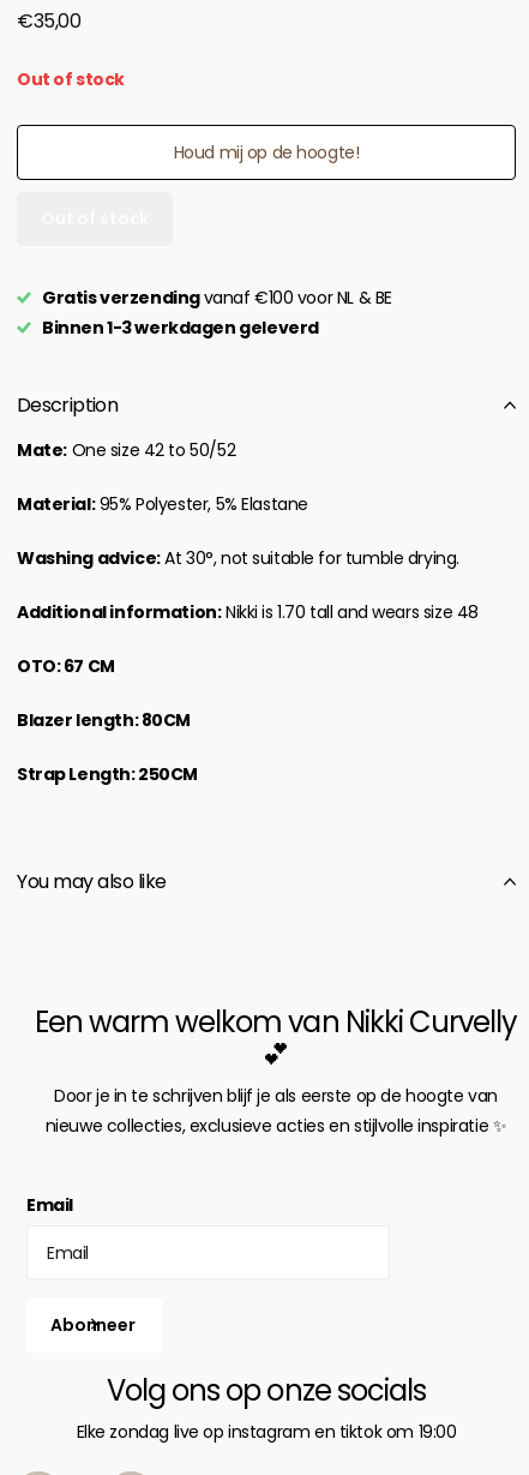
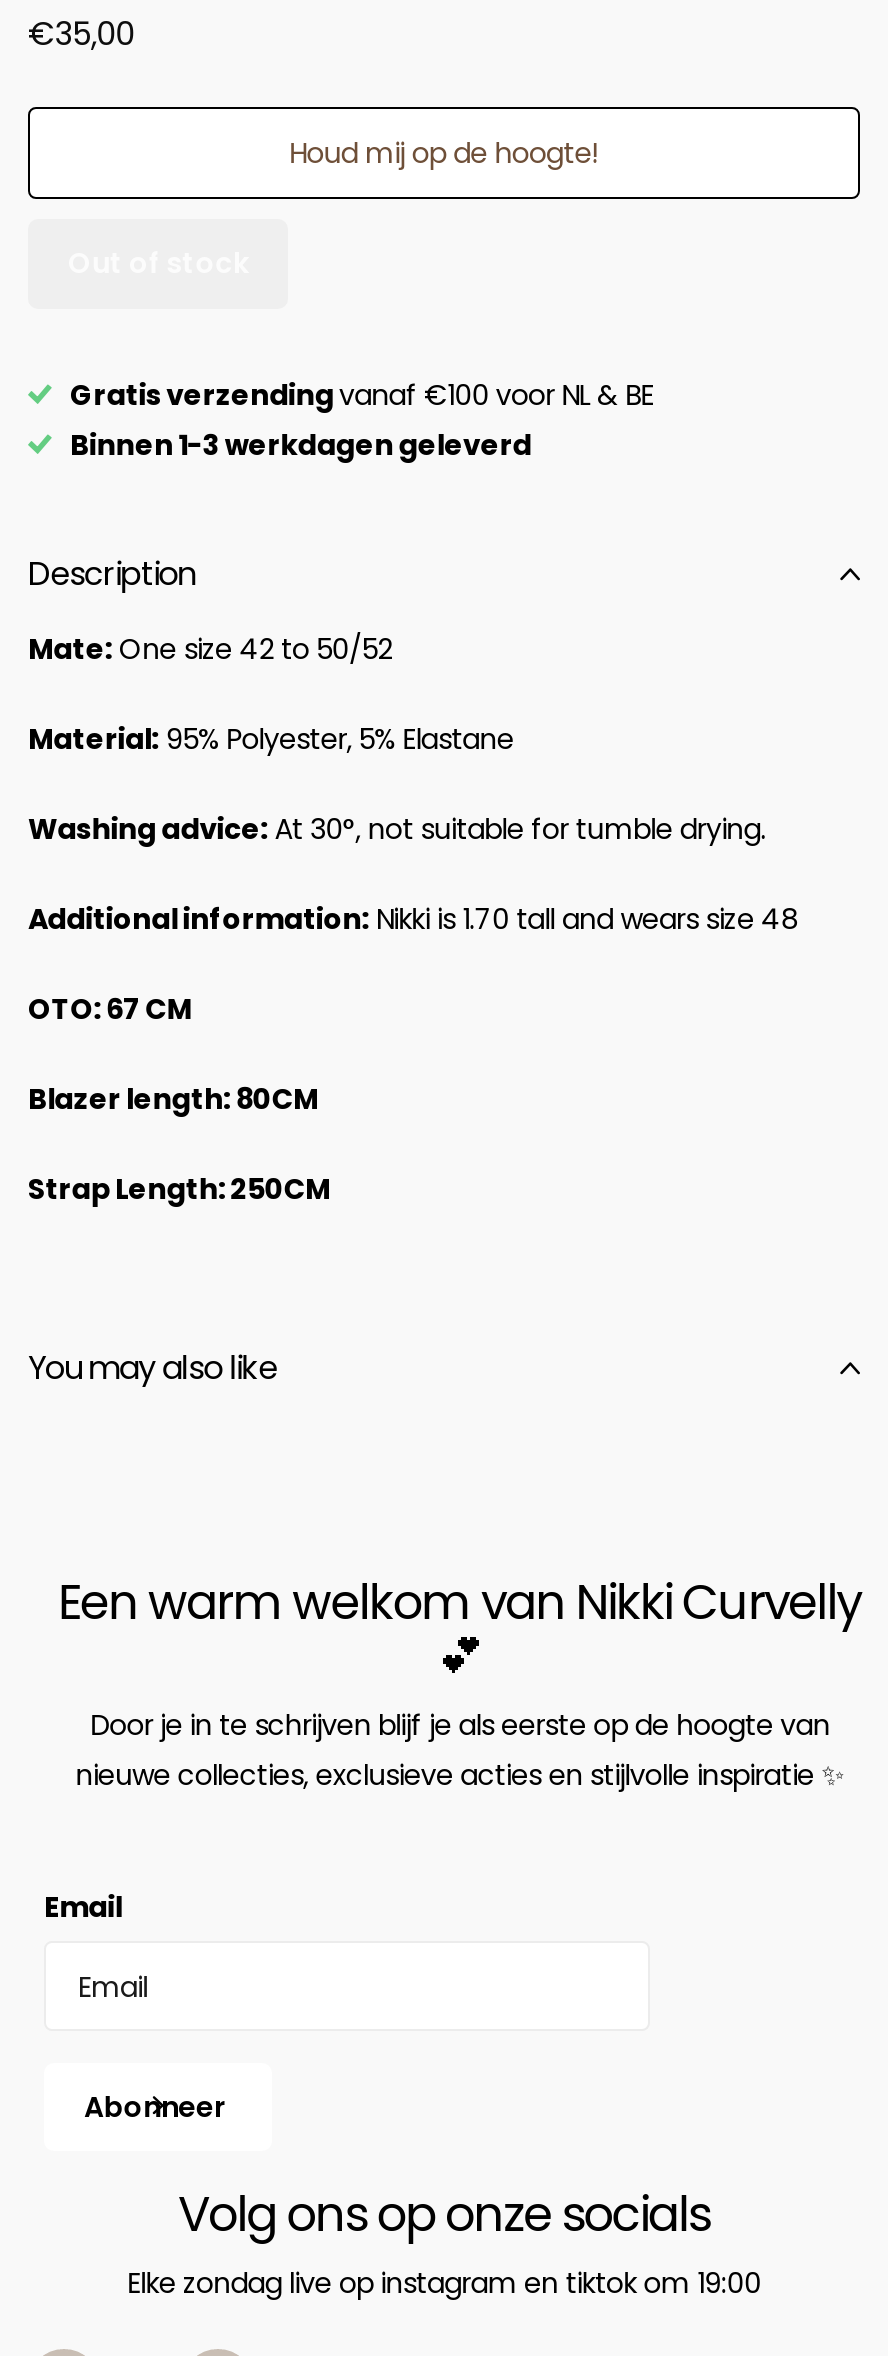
[17,67,125,91] Out of stock -> none

